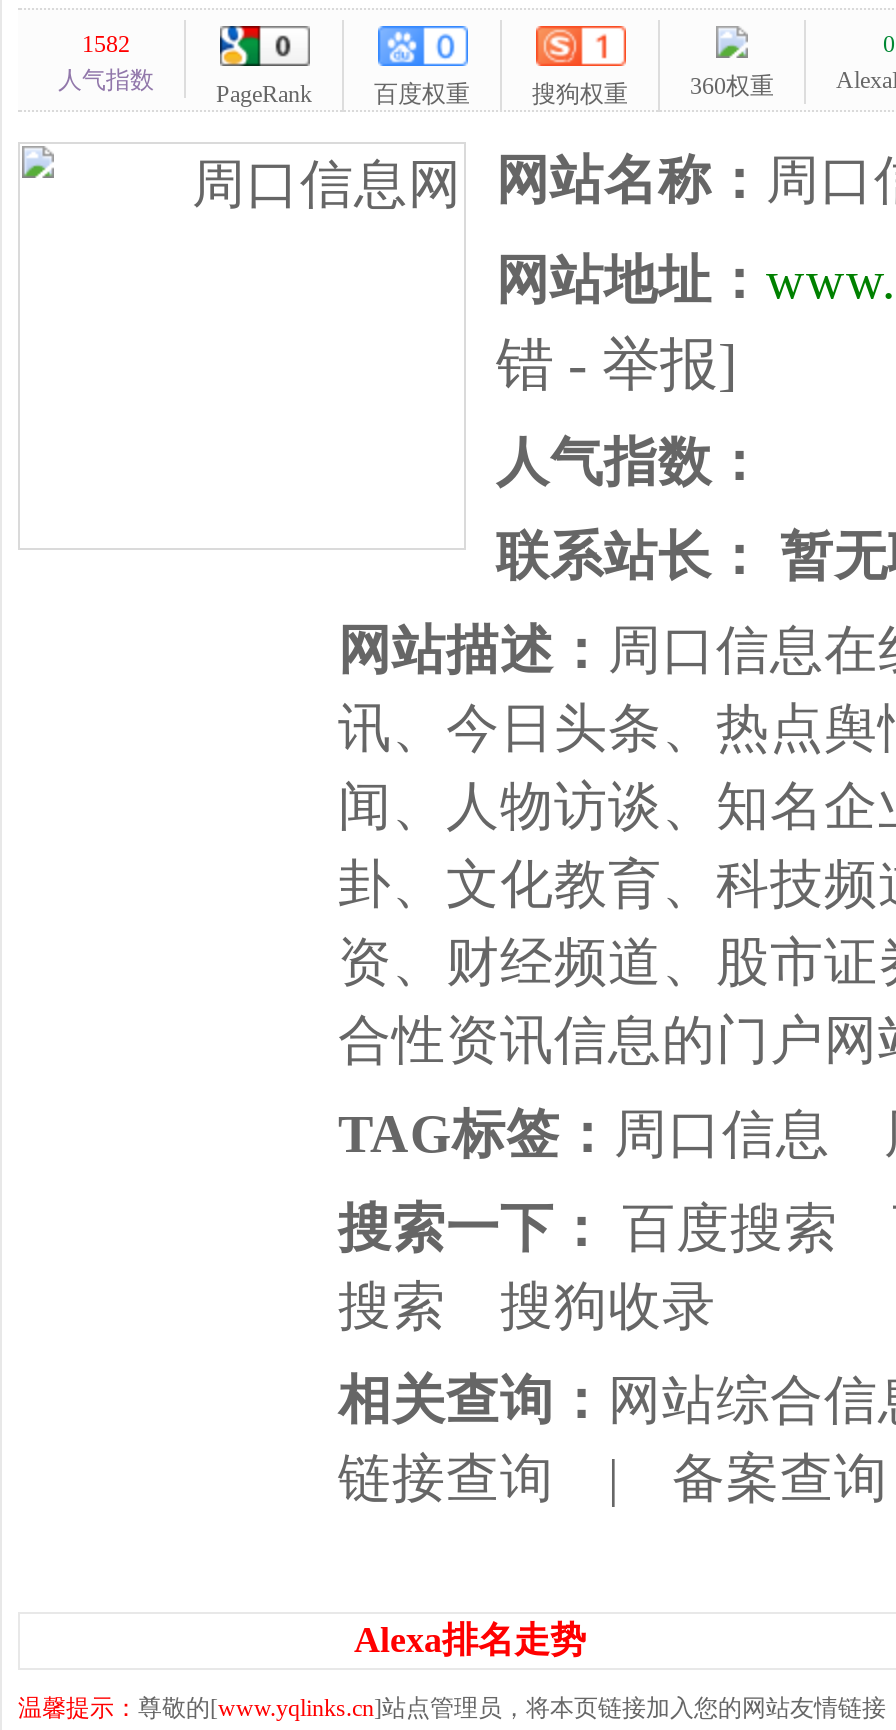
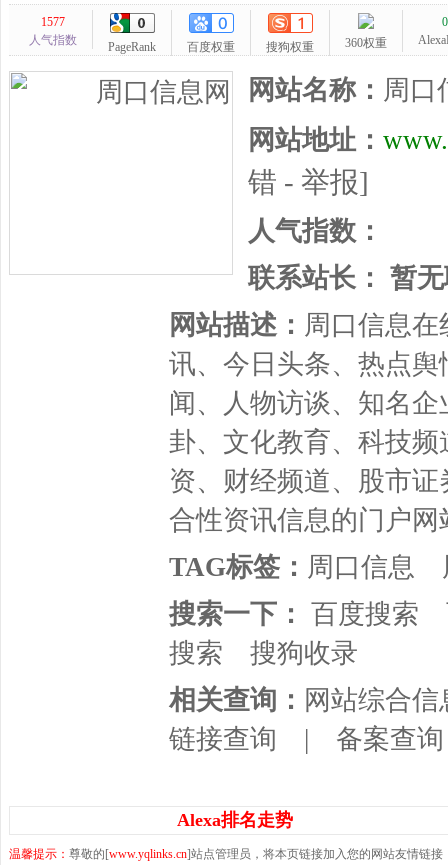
[82,30,130,58] 1582 -> [41,15,65,29] 1577

